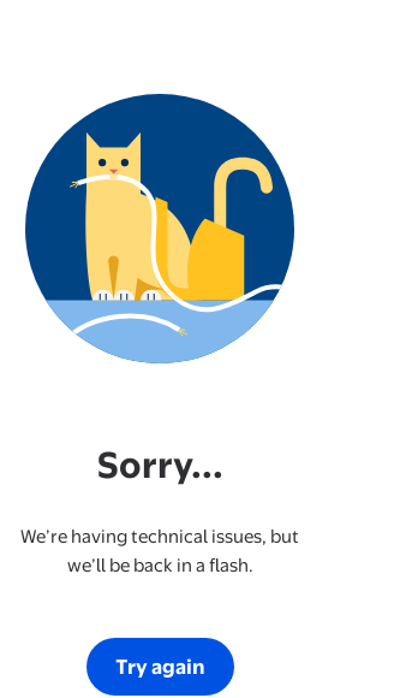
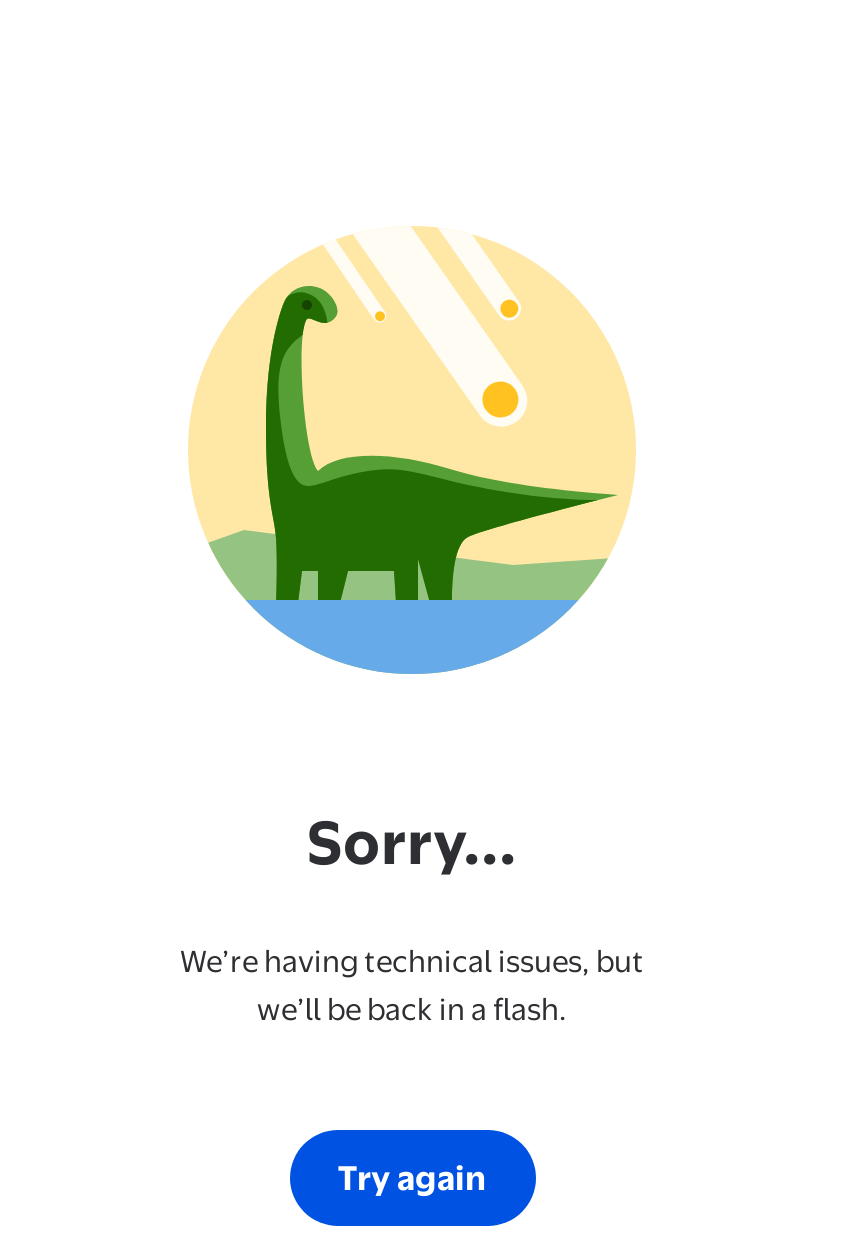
[24,93,295,337] [image] -> [188,226,636,628] [image]

